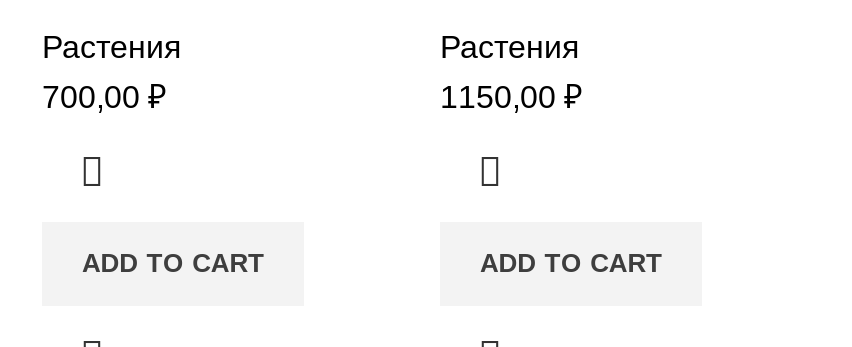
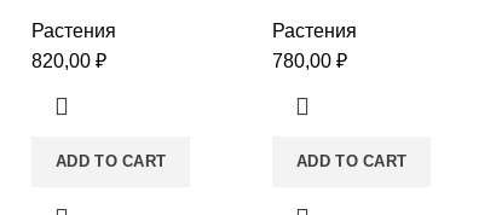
[42,80,166,114] 700,00 ₽ -> [31,50,106,71] 820,00 ₽
[440,80,582,114] 1150,00 ₽ -> [272,50,347,71] 780,00 ₽

